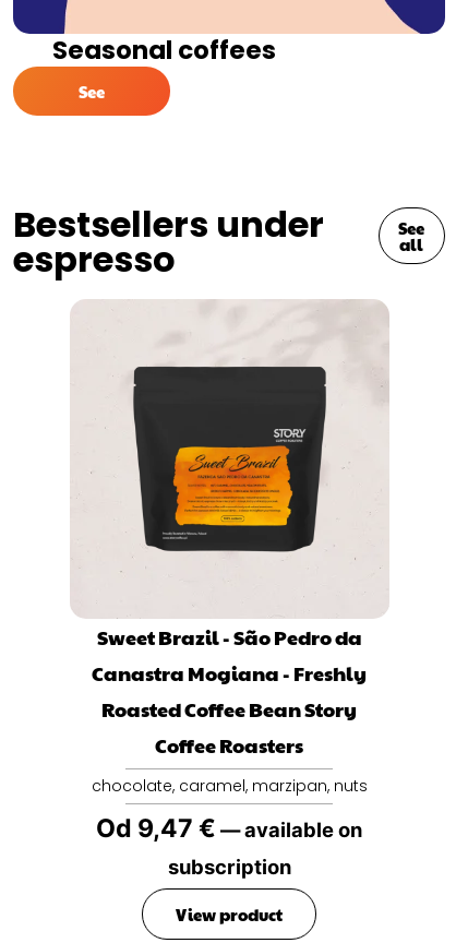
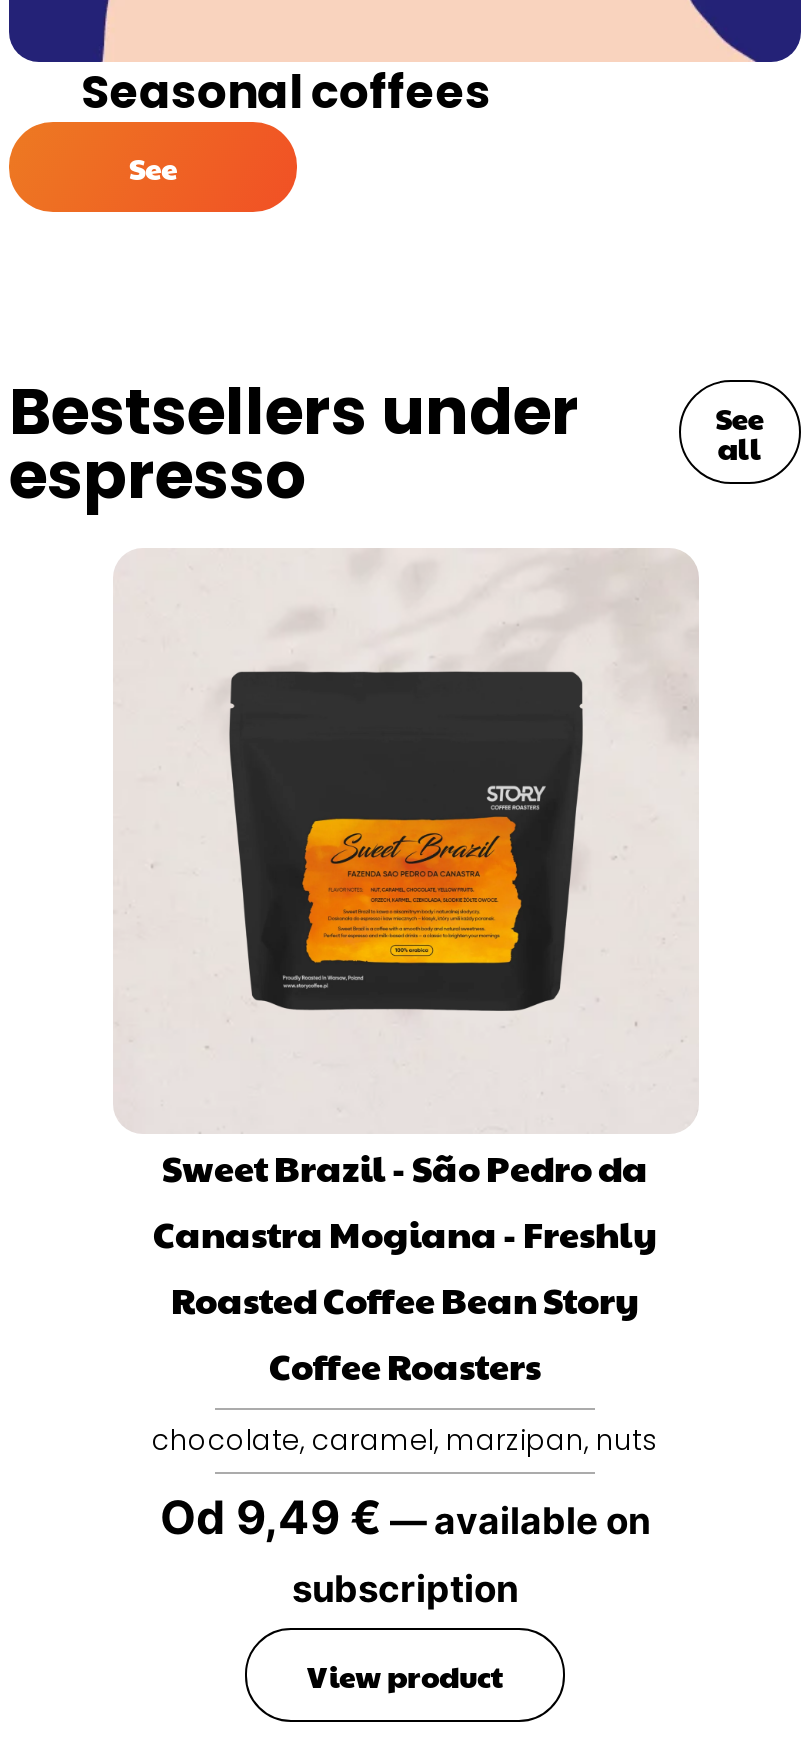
[96,813,362,843] Od 9,47 € —available on -> [160,1489,650,1545] Od 9,49 € —available on

